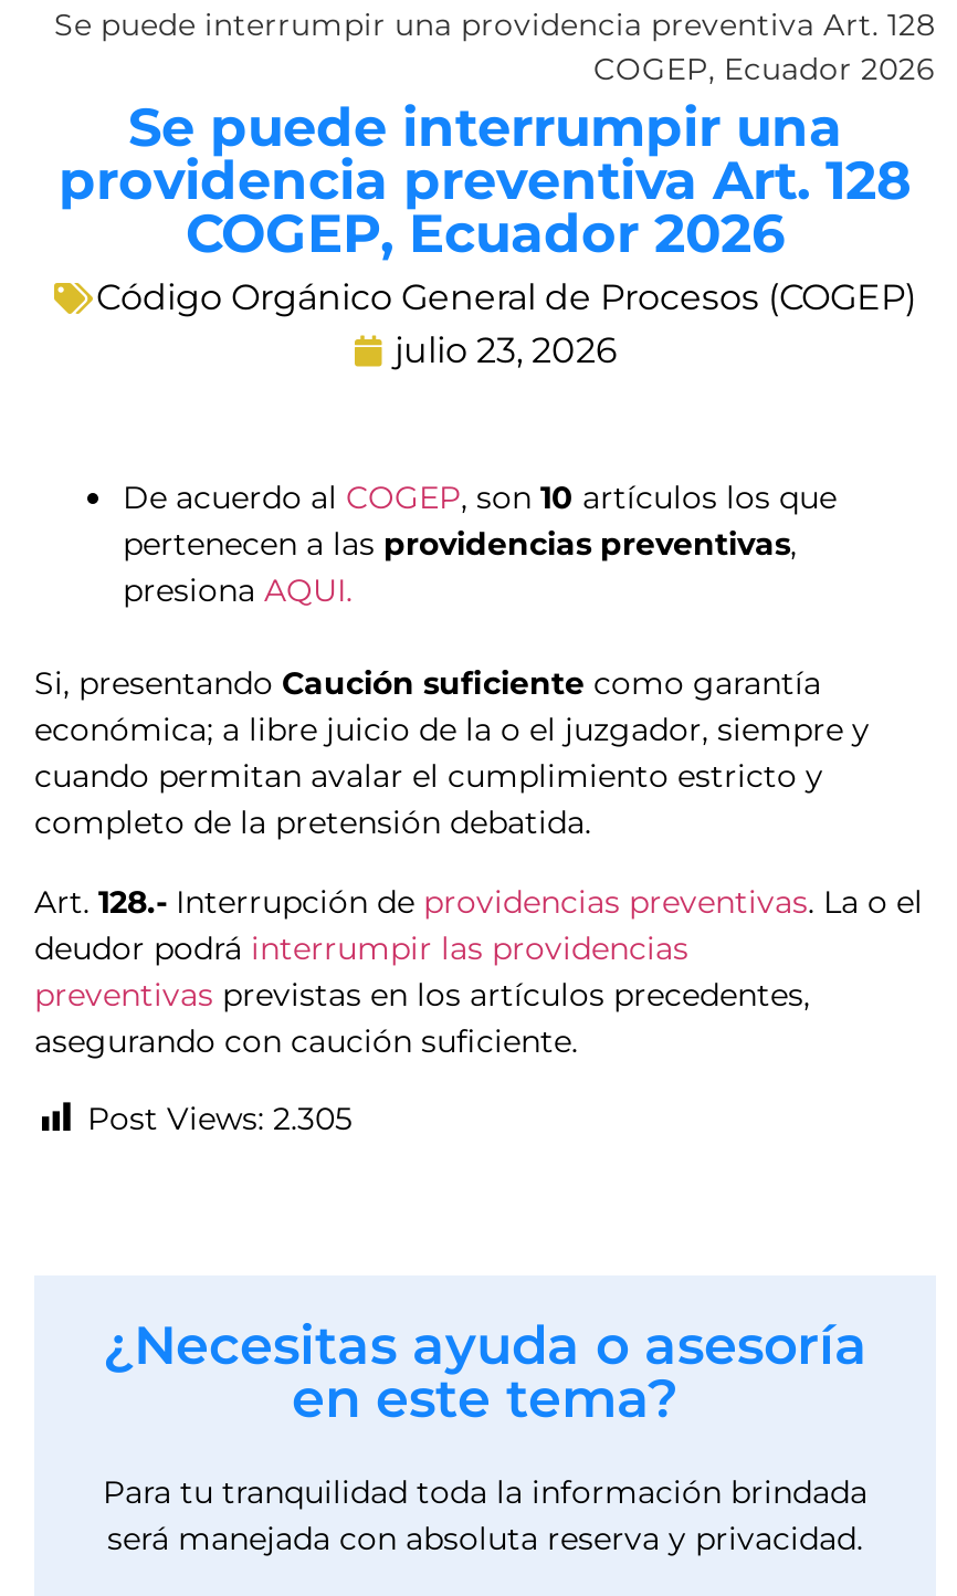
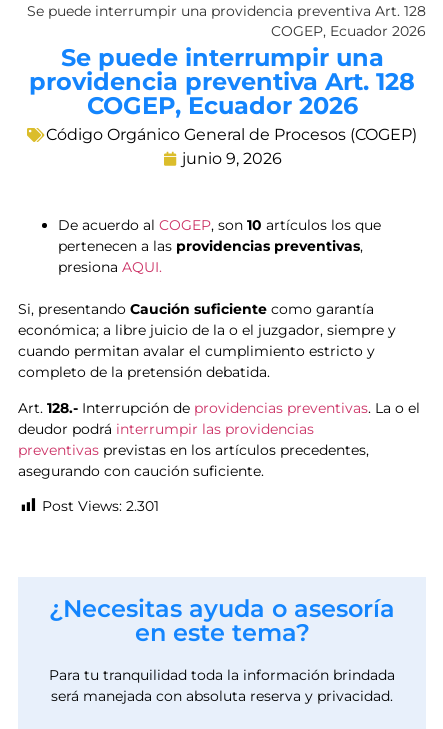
[395,329,618,371] julio 23, 2026 -> [181,149,281,168] junio 9, 2026
[87,1099,353,1138] Post Views: 2.305 -> [42,497,159,515] Post Views: 2.301

